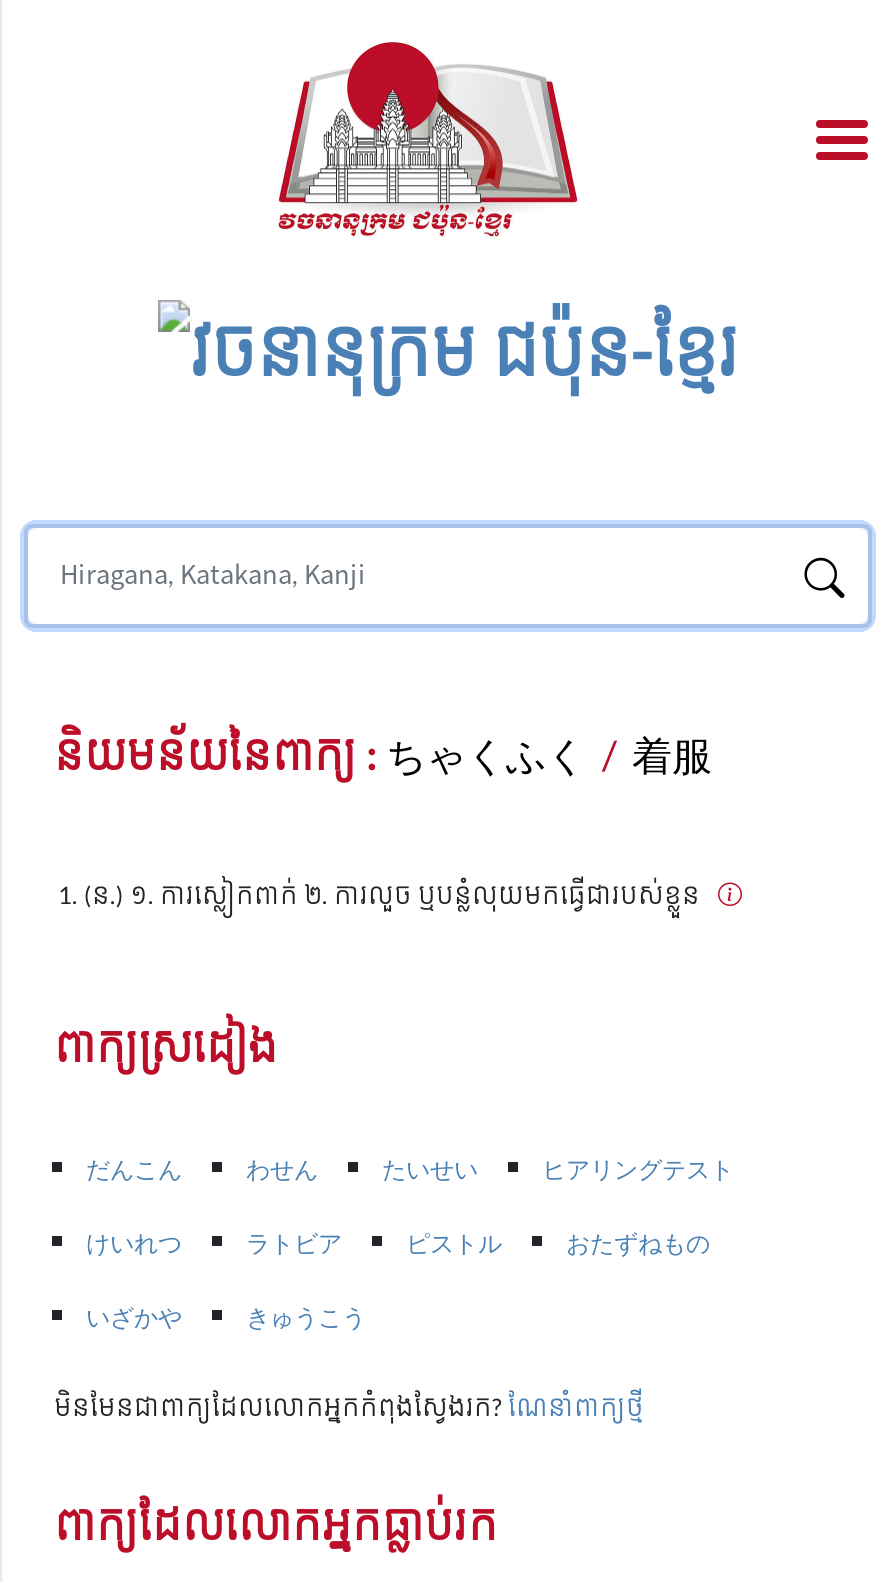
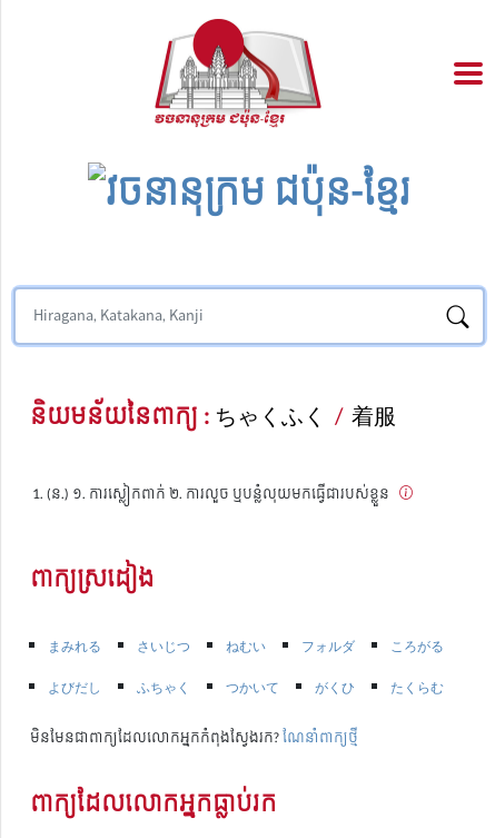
[86,1147,734,1339] だんこん | わせん | たいせい | ヒアリングテスト | けいれつ | ラトビア | ピストル | おたずねもの | いざかや | きゅうこう -> [48,634,444,700] まみれる | さいじつ | ねむい | フォルダ | ころがる | よびだし | ふちゃく | つかいて | がくひ | たくらむ

